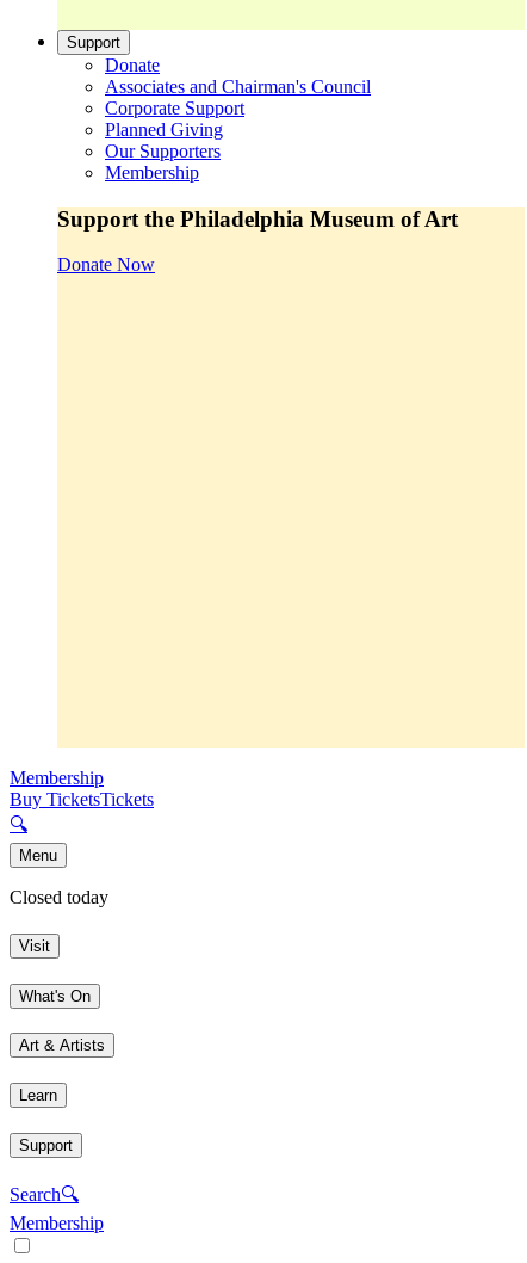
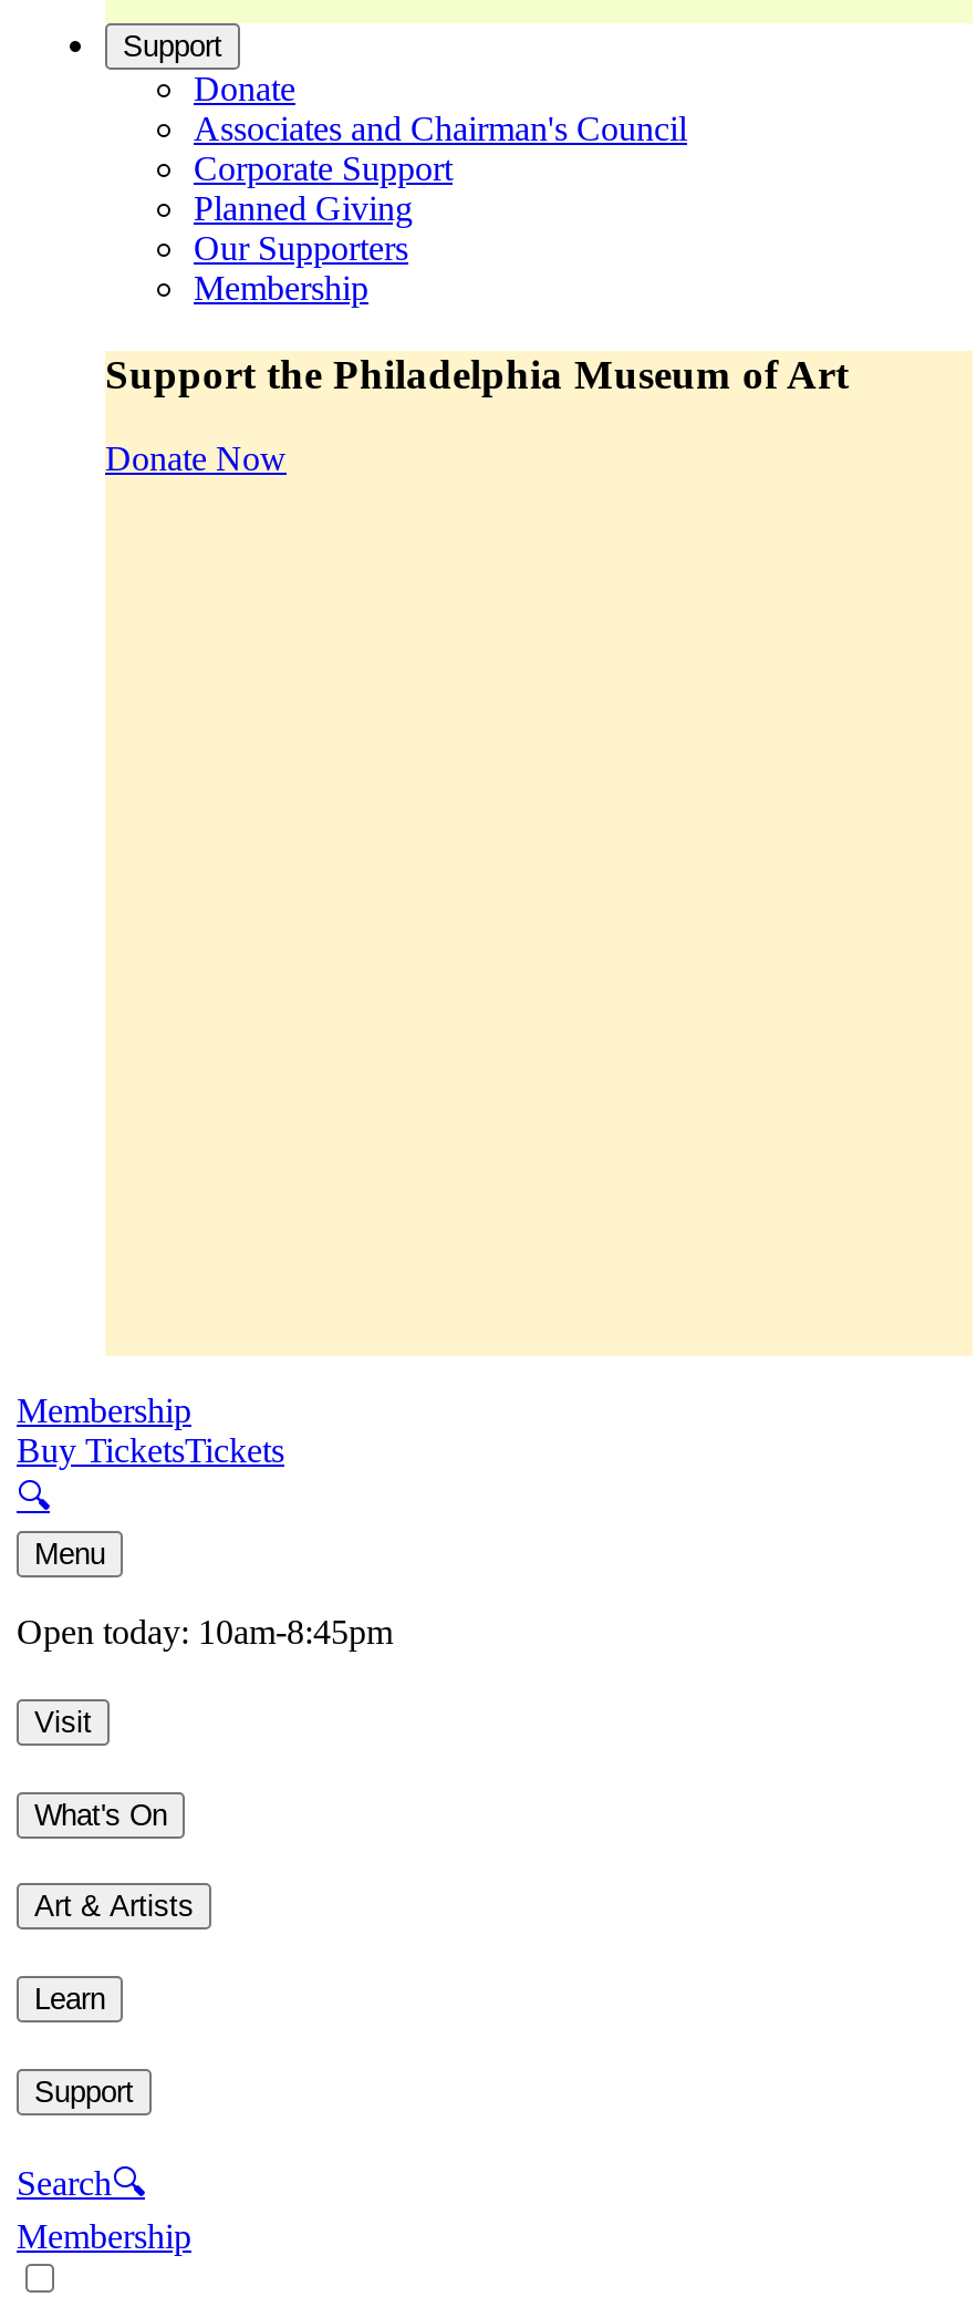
[10,887,108,908] Closed today -> [17,1614,393,1651] Open today: 10am-8:45pm

